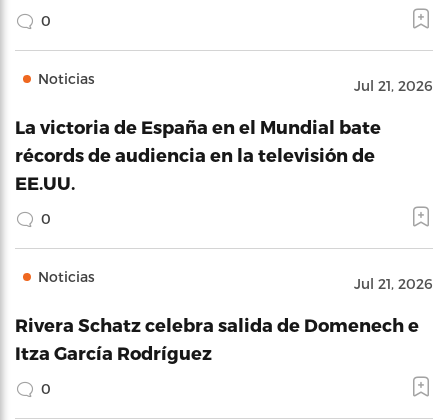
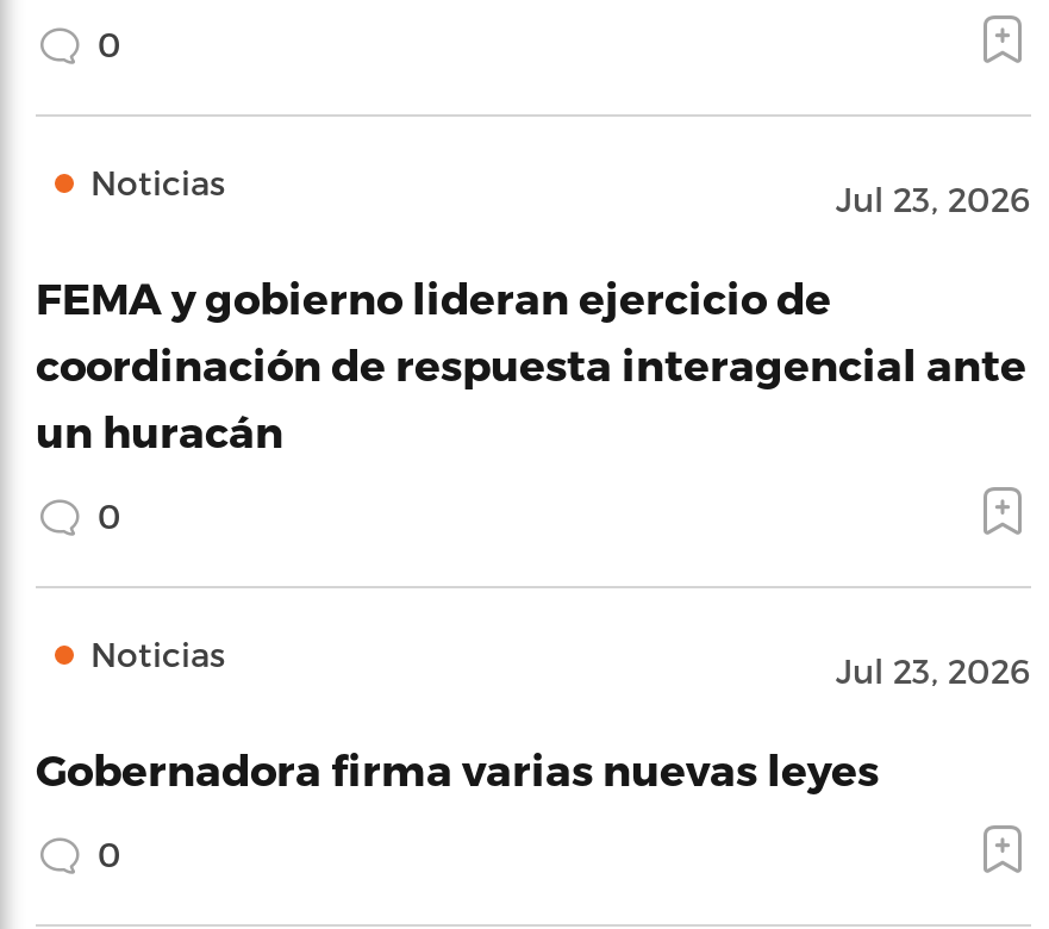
[354,77,433,94] Jul 21, 2026 -> [836,179,1031,219] Jul 23, 2026
[15,116,381,193] La victoria de España en el Mundial bate | récords de audiencia en la televisión de | EE.UU. -> [36,272,1026,455] FEMA y gobierno lideran ejercicio de | coordinación de respuesta interagencial ante | un huracán
[354,275,433,292] Jul 21, 2026 -> [836,650,1031,691] Jul 23, 2026
[15,314,419,363] Rivera Schatz celebra salida de Domenech e | Itza García Rodríguez -> [36,743,879,793] Gobernadora firma varias nuevas leyes

